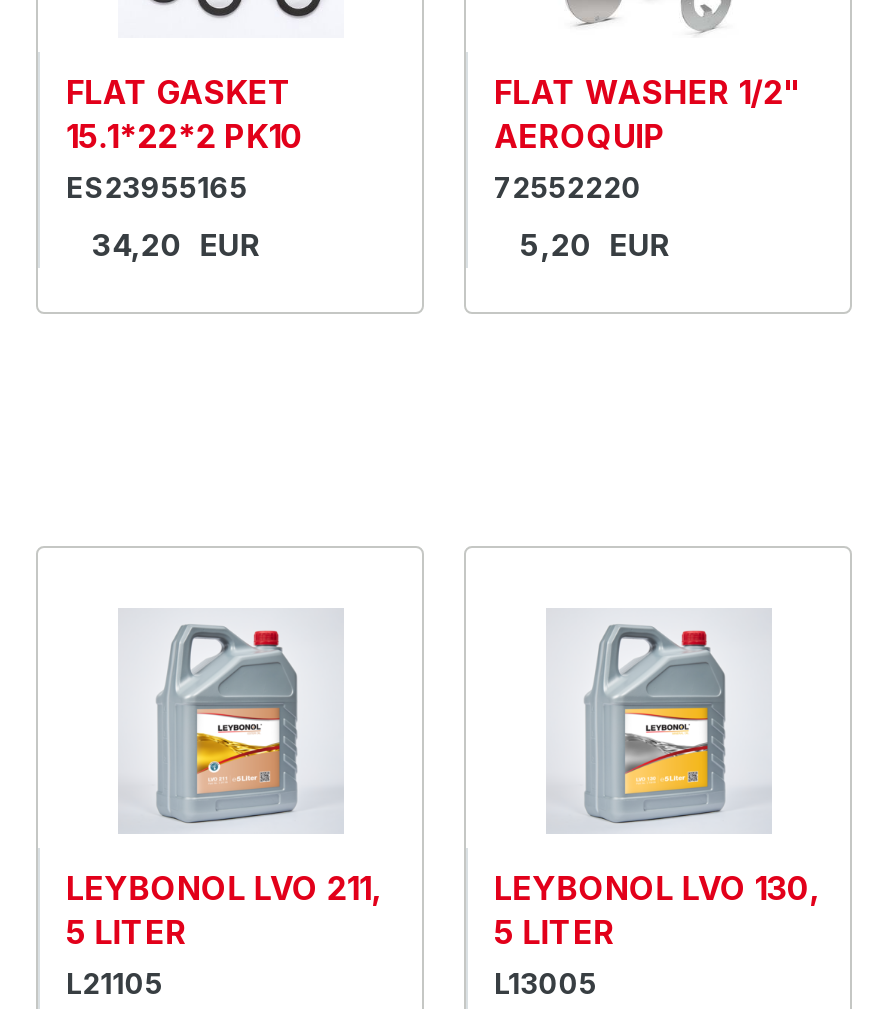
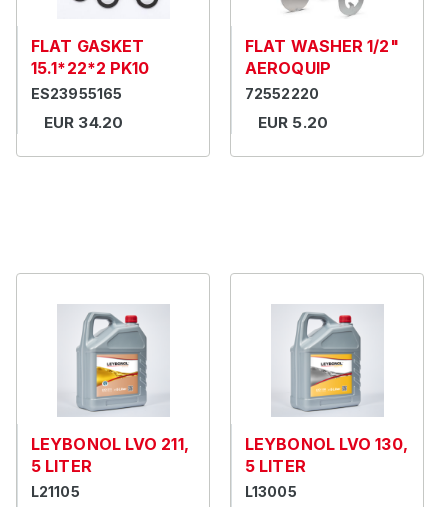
[92,225,260,263] 34,20 EUR -> [44,113,123,132] EUR 34.20
[520,225,670,263] 5,20 EUR -> [258,113,328,132] EUR 5.20

